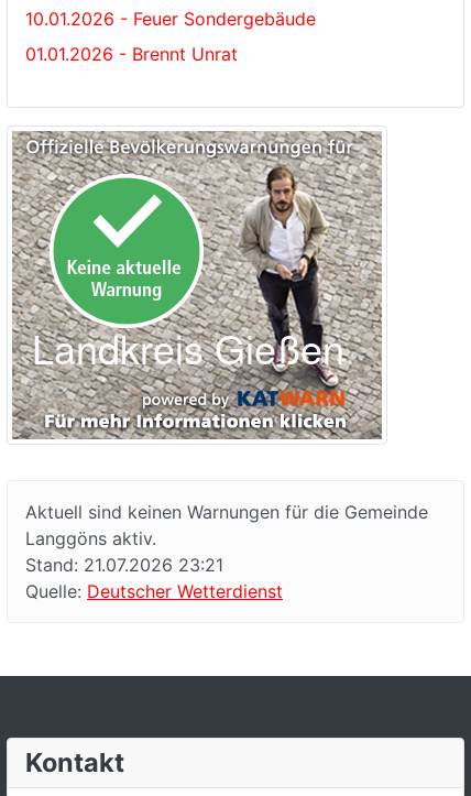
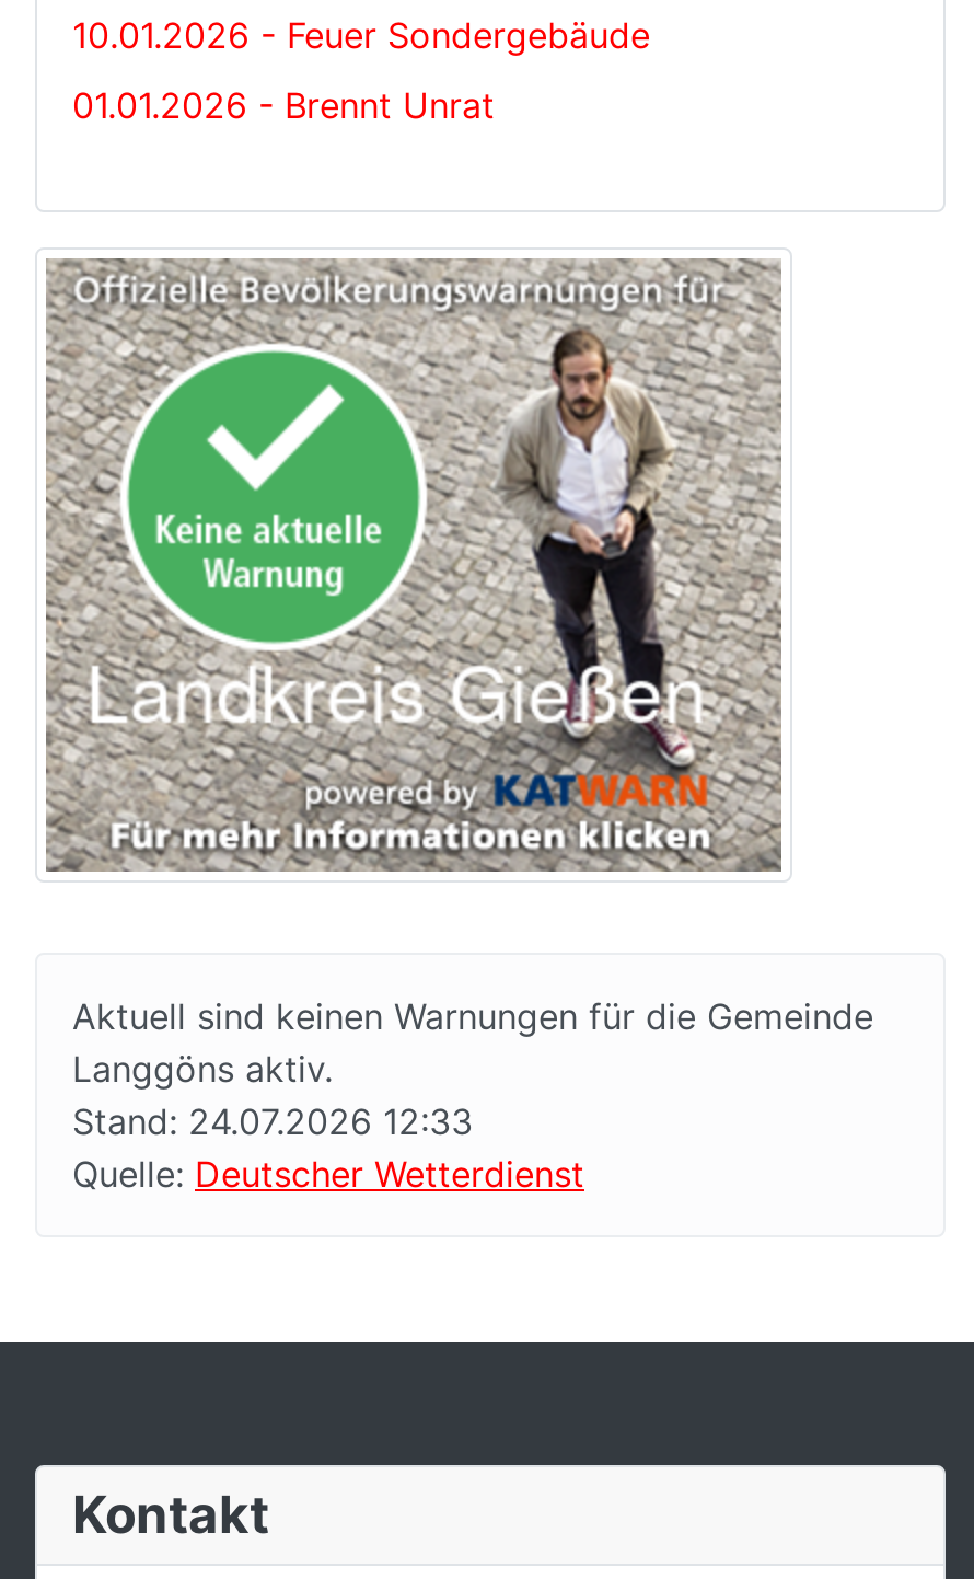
[25,554,223,576] Stand: 21.07.2026 23:21 -> [72,1099,473,1143] Stand: 24.07.2026 12:33

